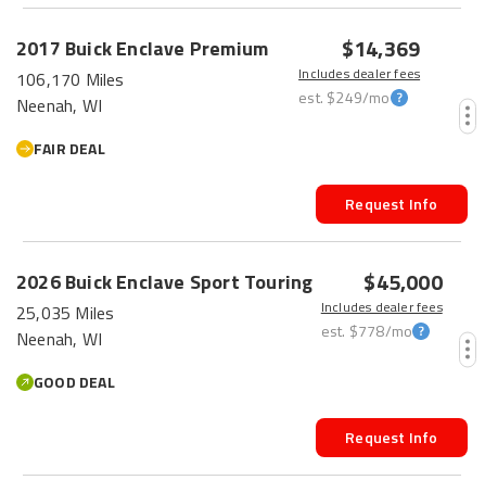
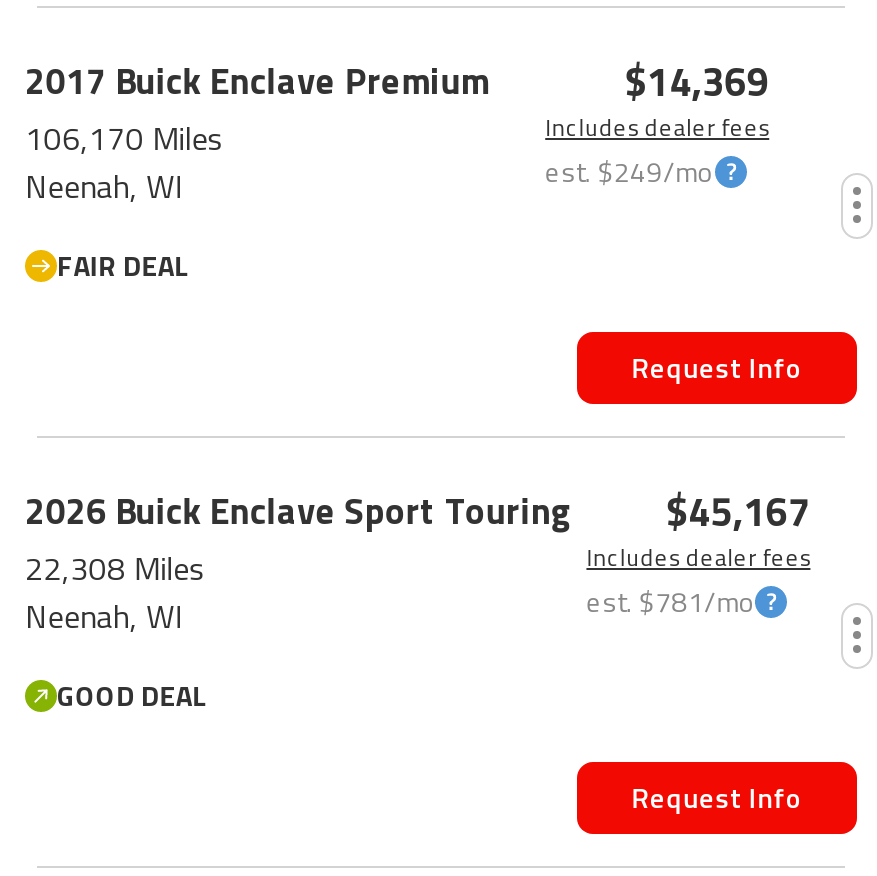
[16,265,442,299] 2026 Buick Enclave Sport Touring $45,000 -> [25,480,810,542] 2026 Buick Enclave Sport Touring $45,167
[16,300,114,326] 25,035 Miles -> [25,544,206,592] 22,308 Miles
[321,319,412,342] est. $778/mo -> [587,579,755,621] est. $781/mo

